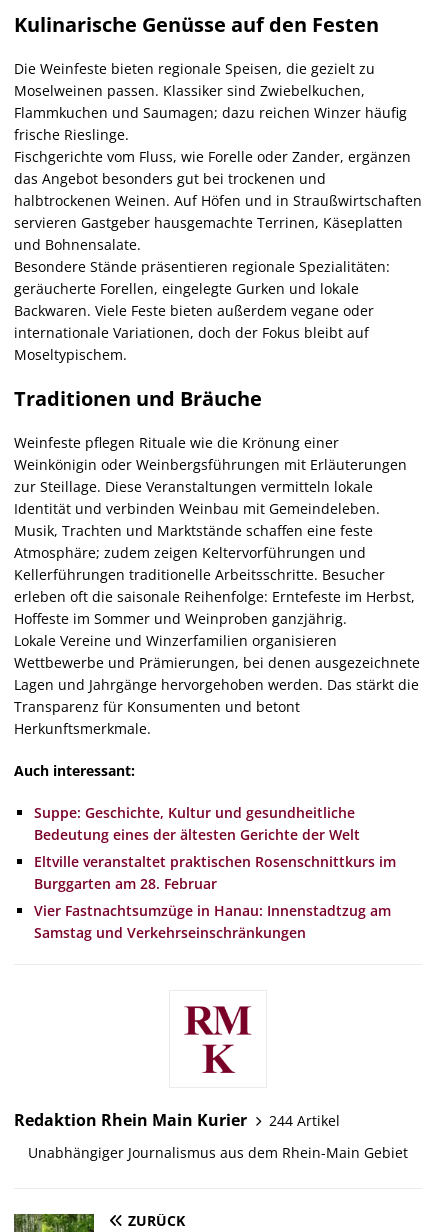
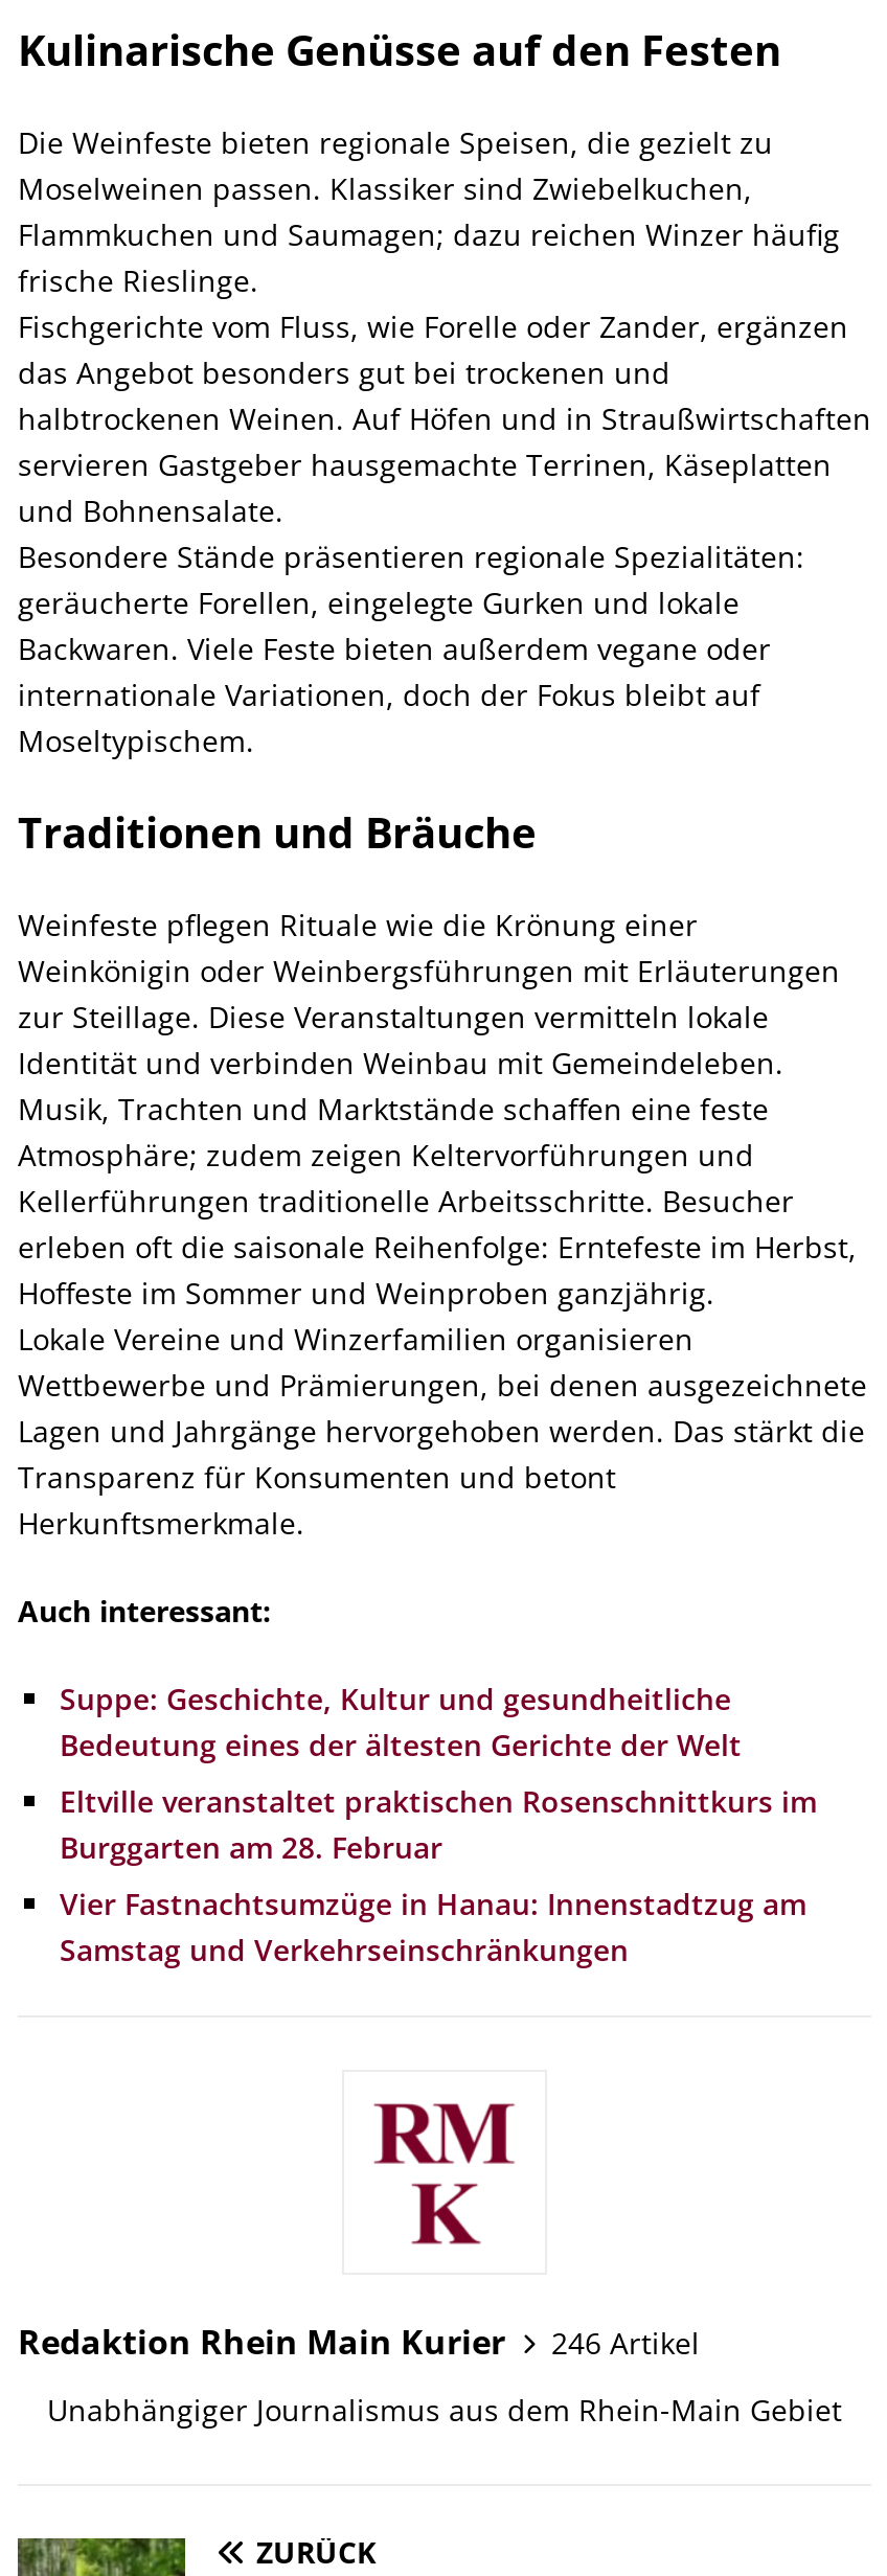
[14,1109,340,1131] Redaktion Rhein Main Kurier 244 Artikel -> [18,2319,700,2365] Redaktion Rhein Main Kurier 246 Artikel

